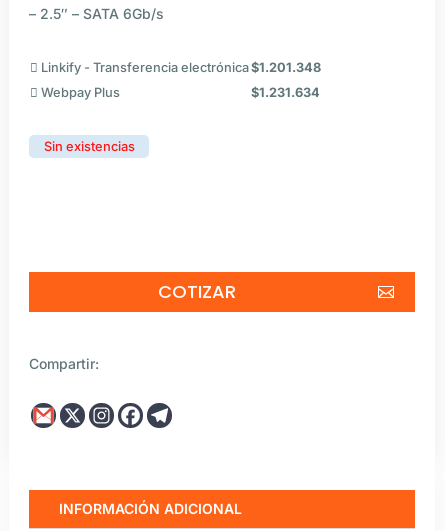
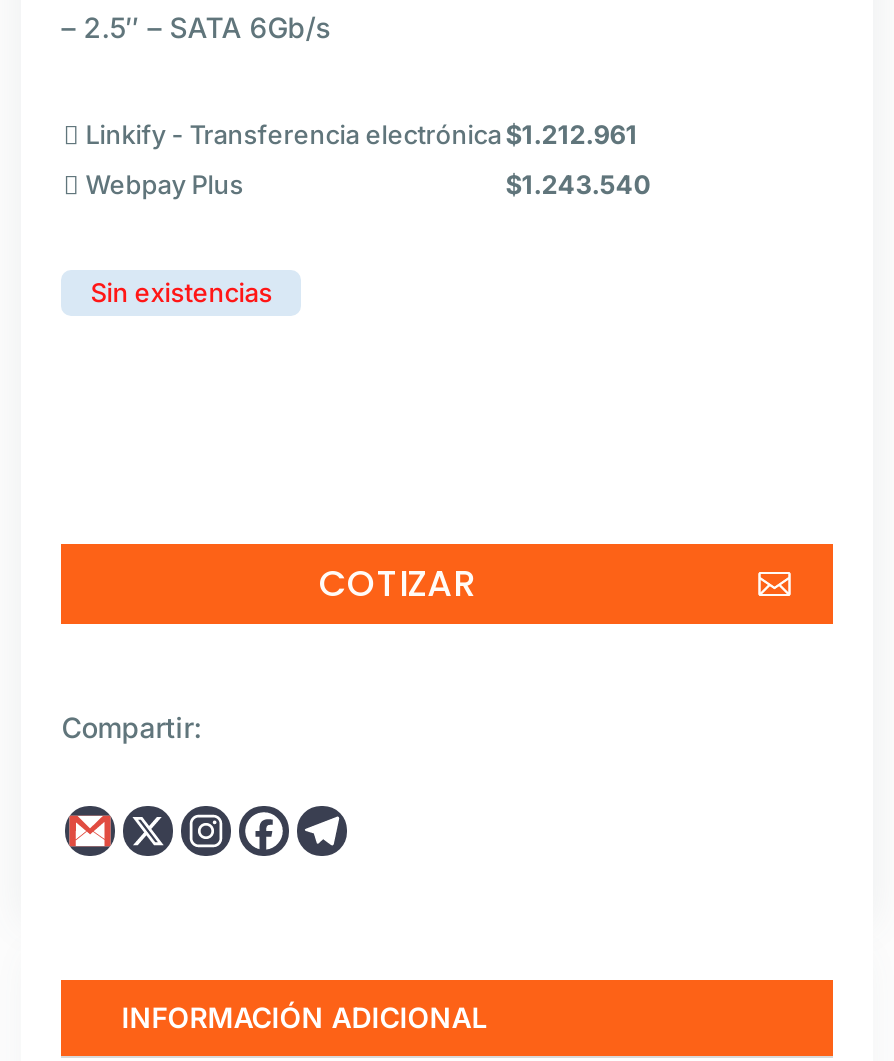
[38,60,321,75] Linkify - Transferencia electrónica $1.201.348 -> [79,119,637,149] Linkify - Transferencia electrónica $1.212.961
[251,85,320,100] $1.231.634 -> [505,169,651,199] $1.243.540

